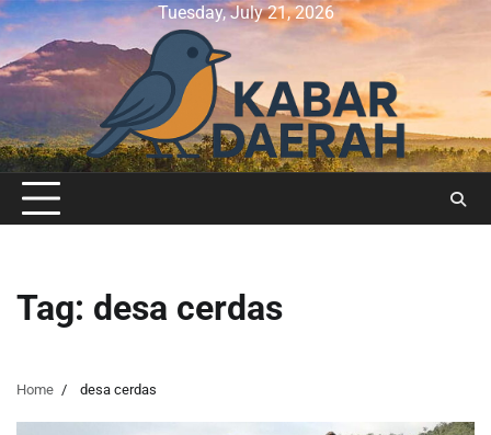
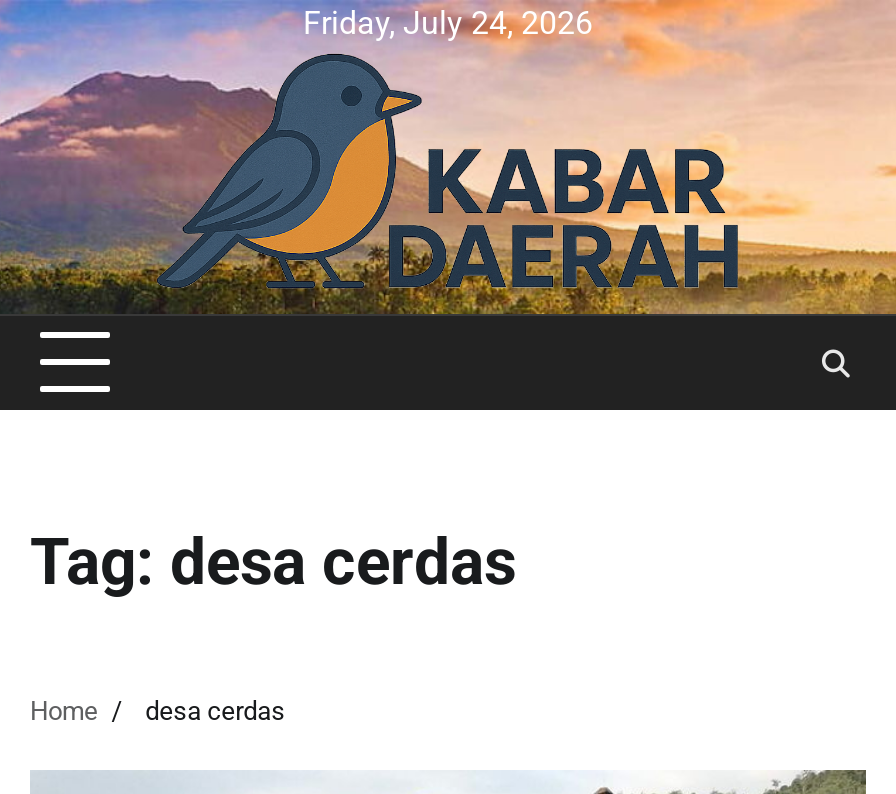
[157,2,334,23] Tuesday, July 21, 2026 -> [303,4,593,42] Friday, July 24, 2026

